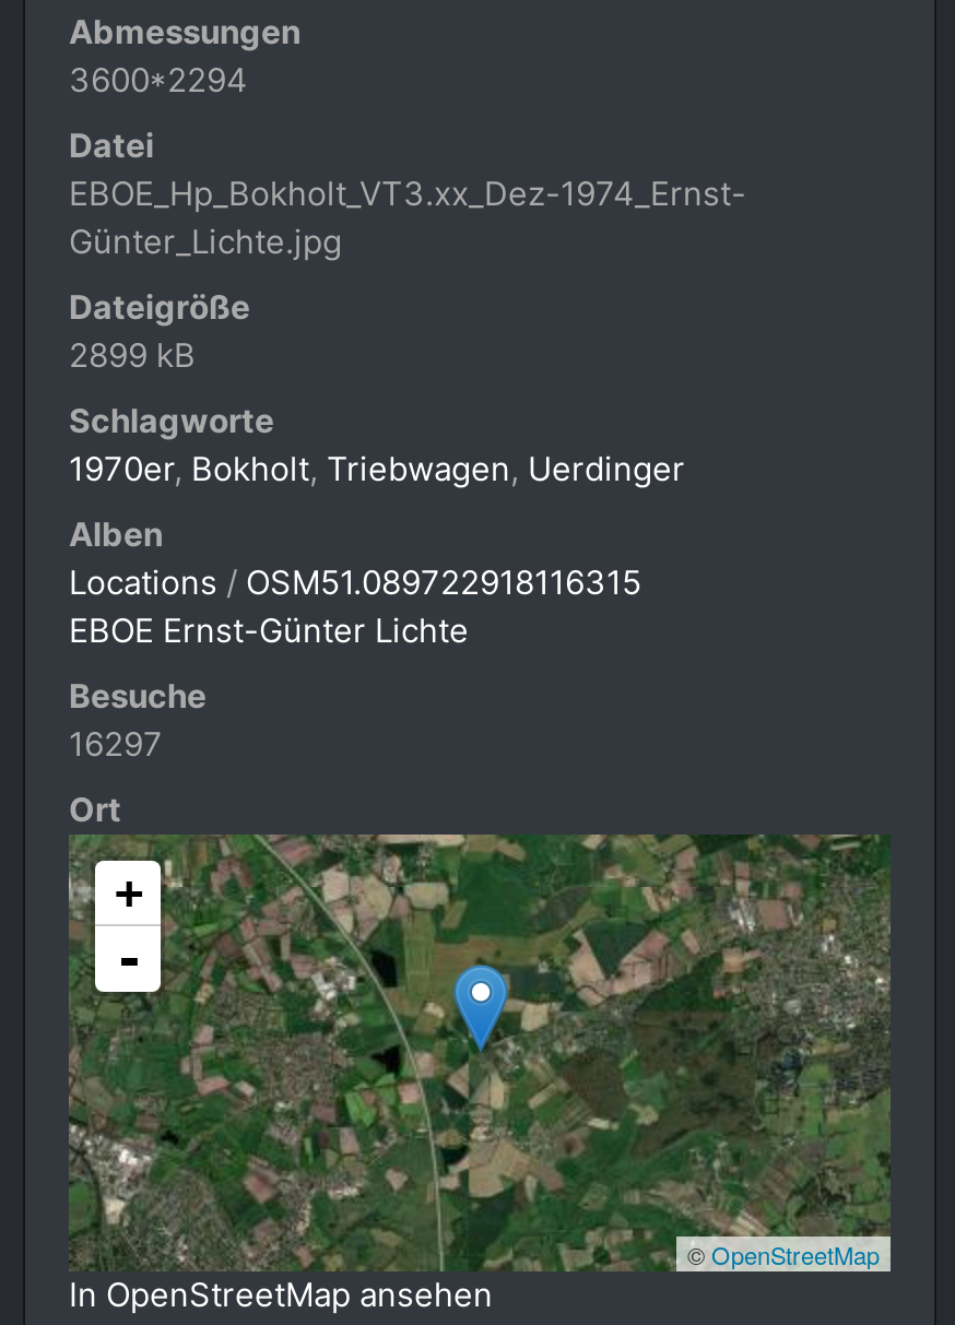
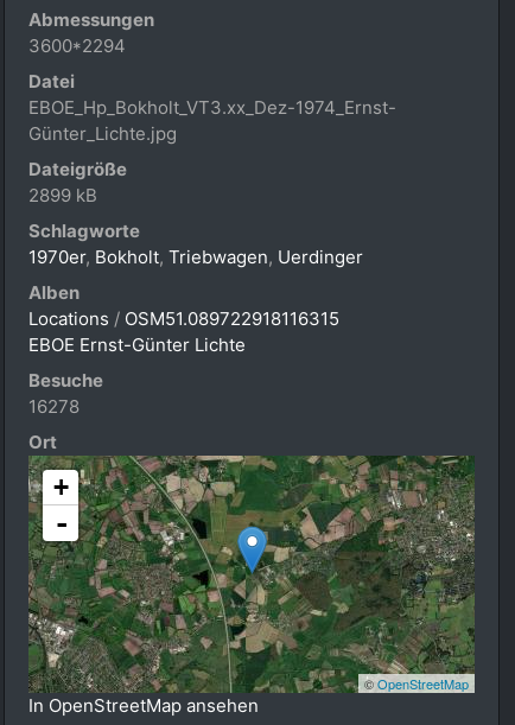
[69,722,163,764] 16297 -> [28,395,80,417] 16278

